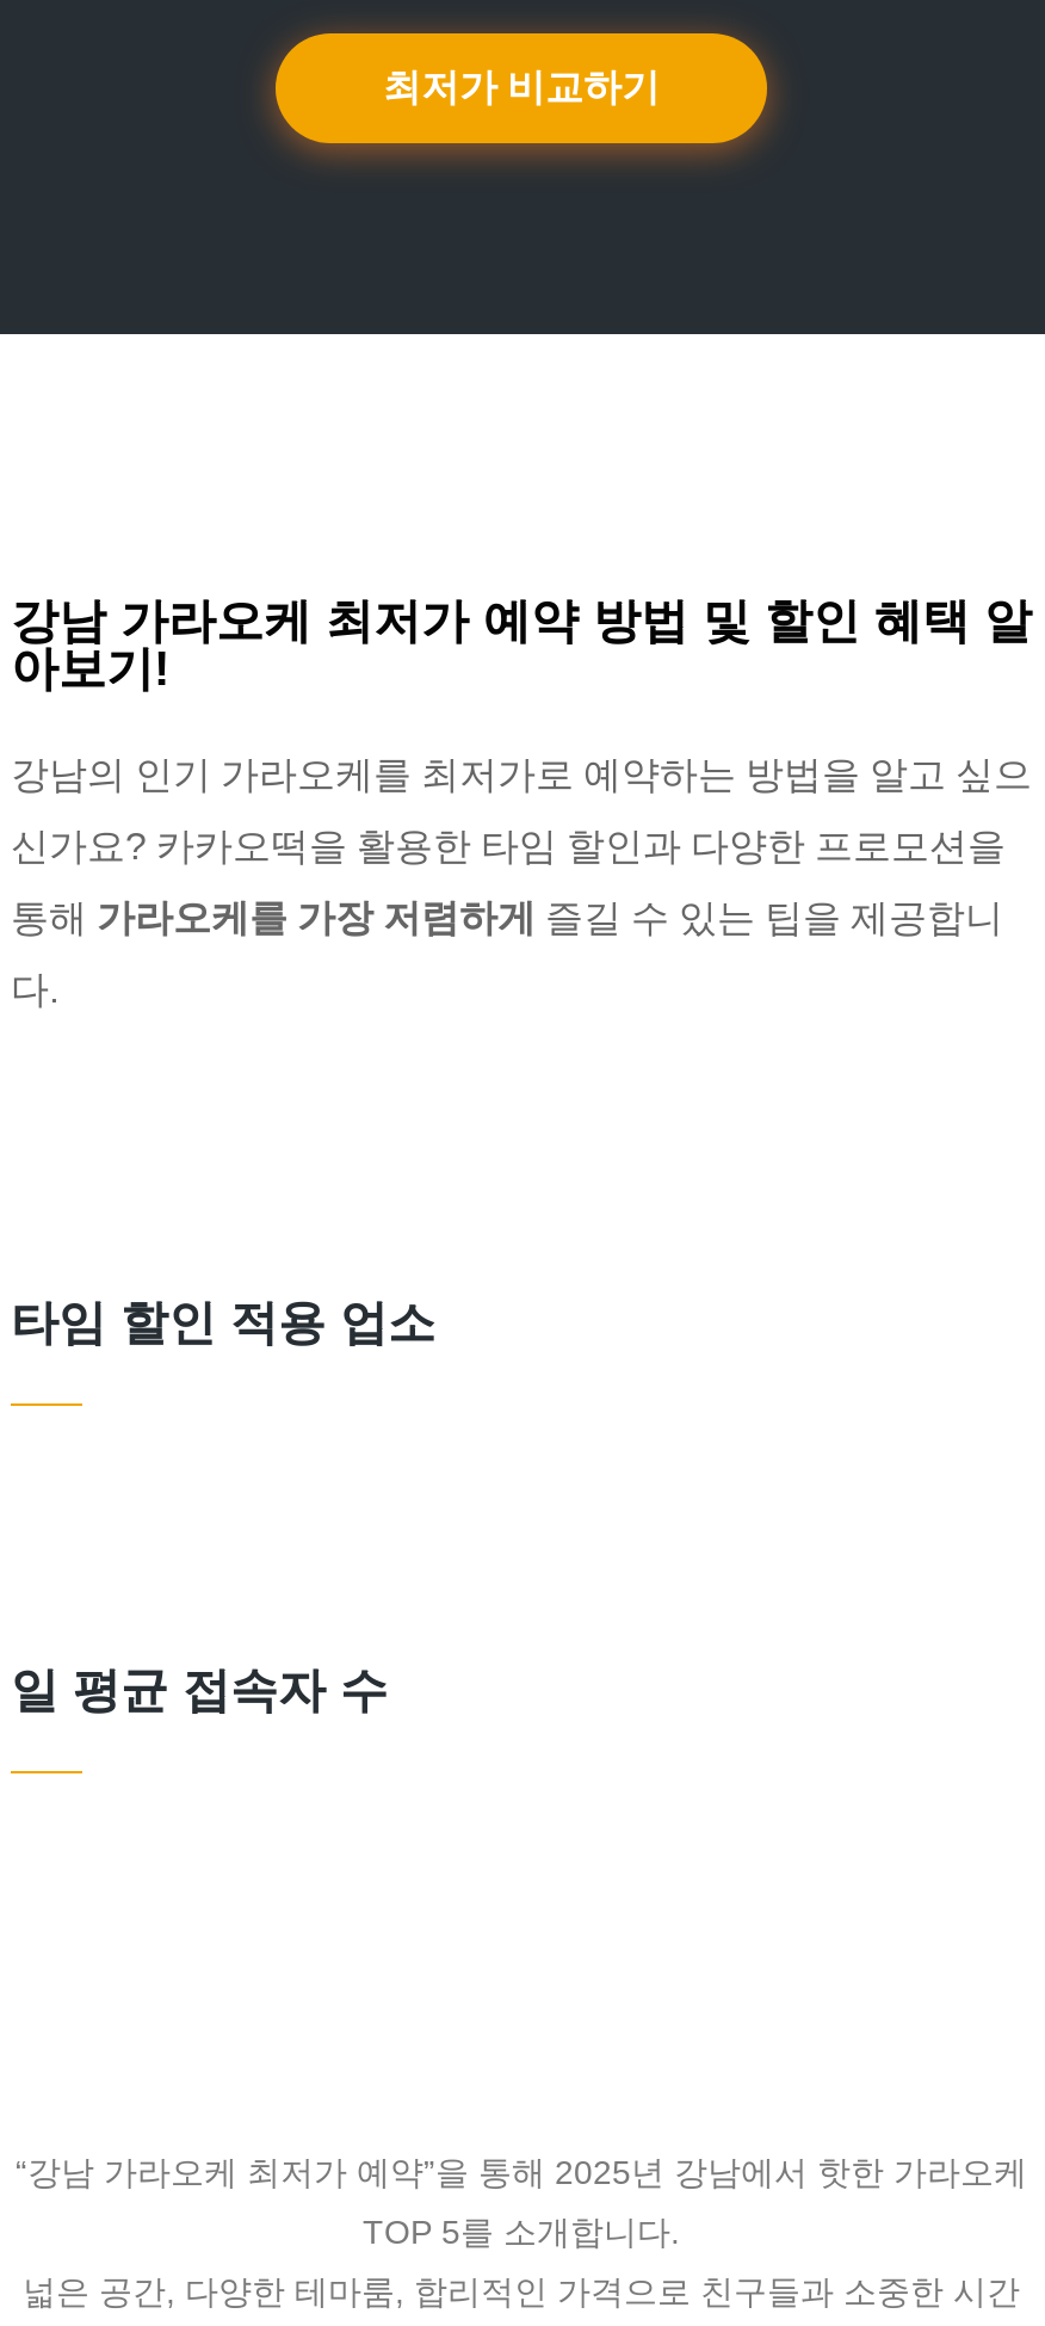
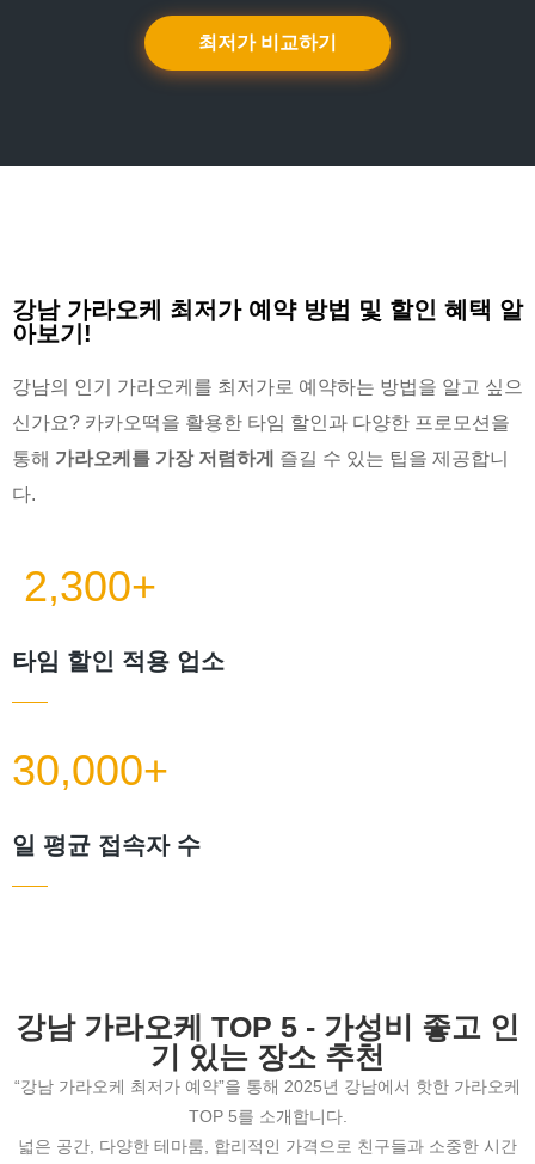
none -> [12,562,156,611] 2,300+
none -> [12,746,168,795] 30,000+
none -> [16,1010,519,1073] 강남 가라오케 TOP 5 - 가성비 좋고 인 | 기 있는 장소 추천

